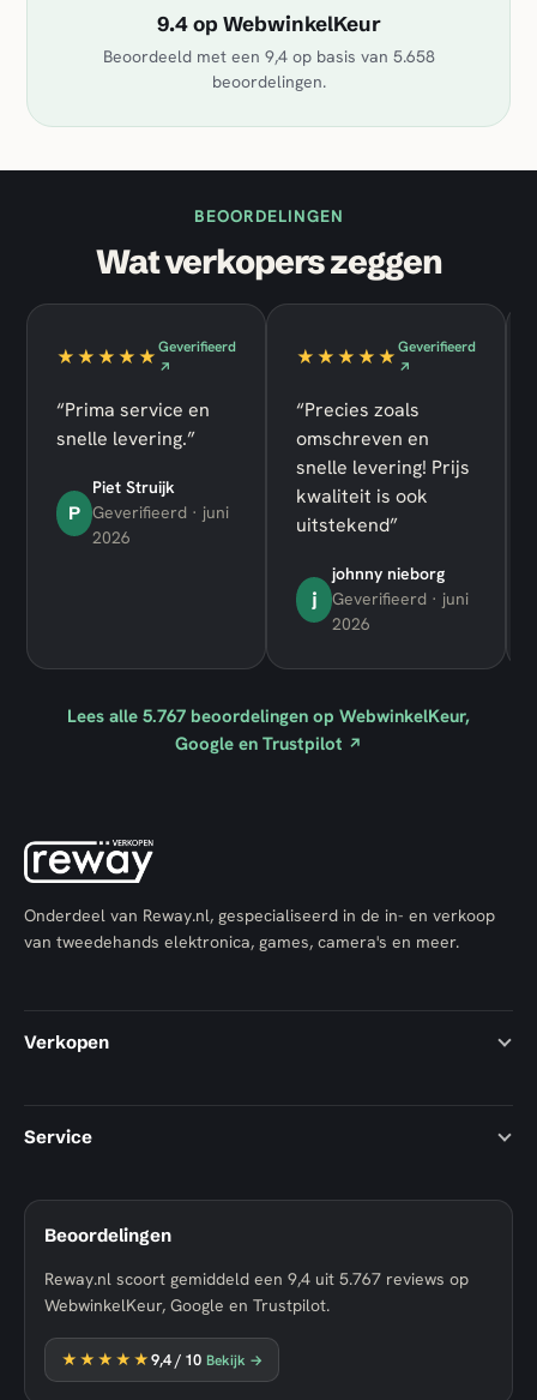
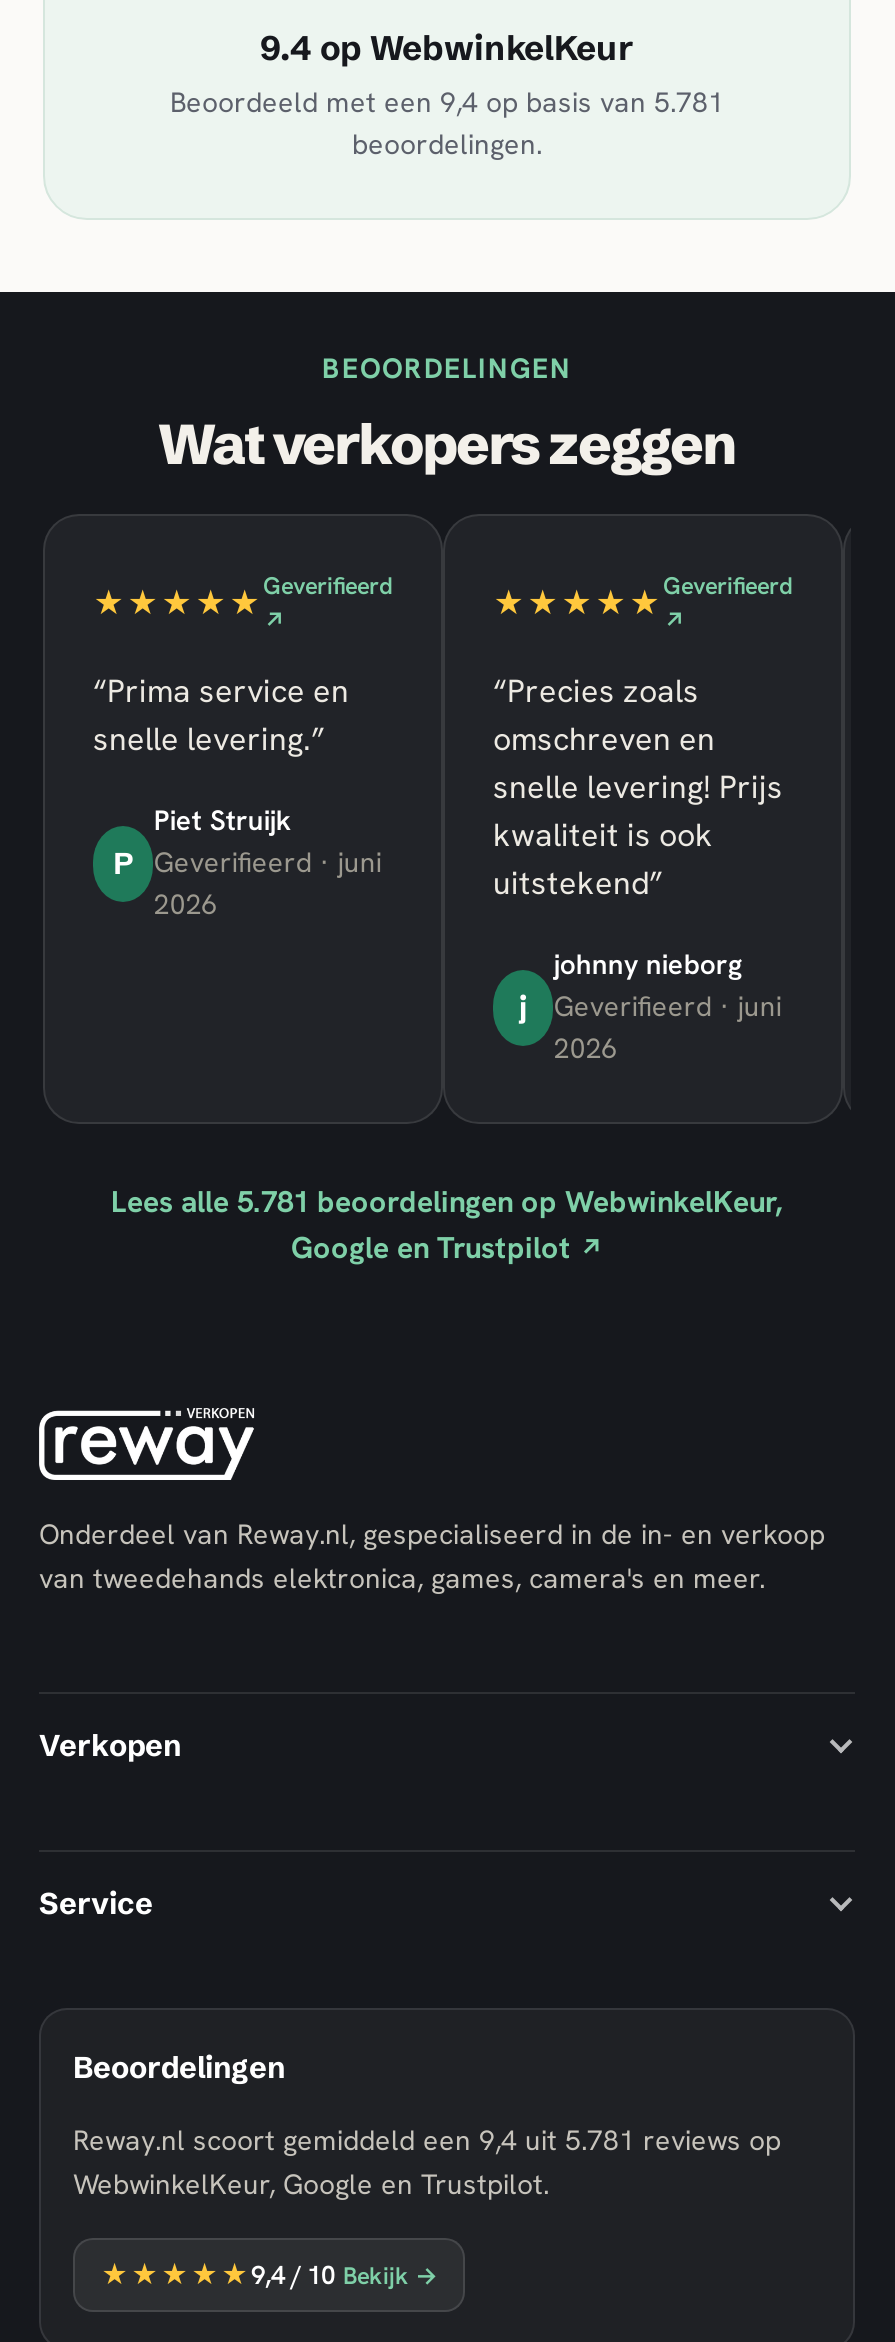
[102,46,435,68] Beoordeeld met een 9,4 op basis van 5.658 -> [170,85,724,121] Beoordeeld met een 9,4 op basis van 5.781
[67,705,470,729] Lees alle 5.767 beoordelingen op WebwinkelKeur, -> [111,1183,783,1223] Lees alle 5.781 beoordelingen op WebwinkelKeur,
[44,1269,469,1290] Reway.nl scoort gemiddeld een 9,4 uit 5.767 reviews op -> [73,2123,781,2159] Reway.nl scoort gemiddeld een 9,4 uit 5.781 reviews op

